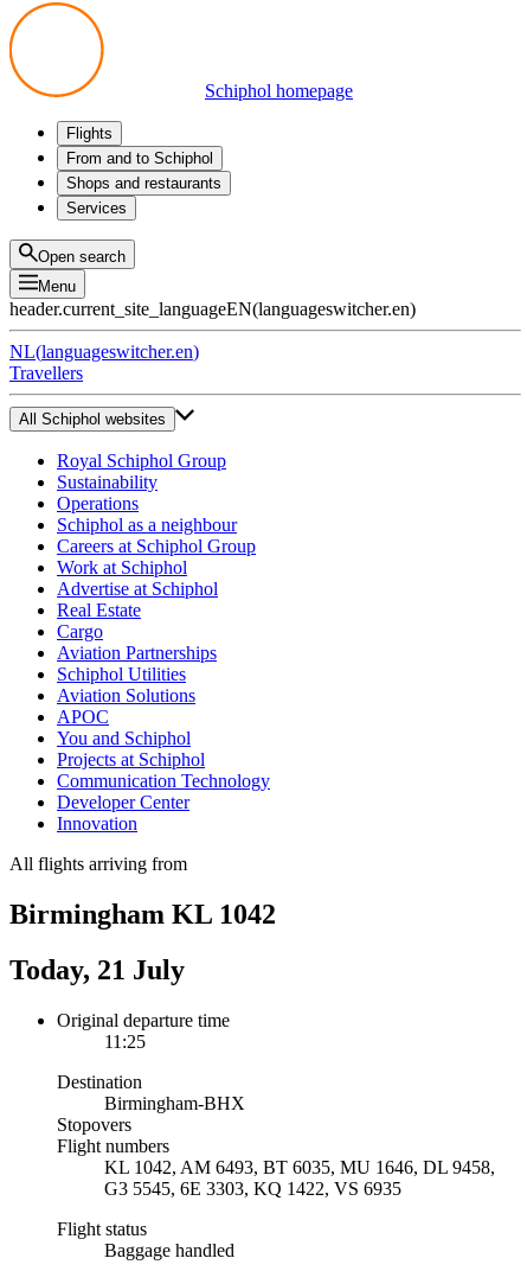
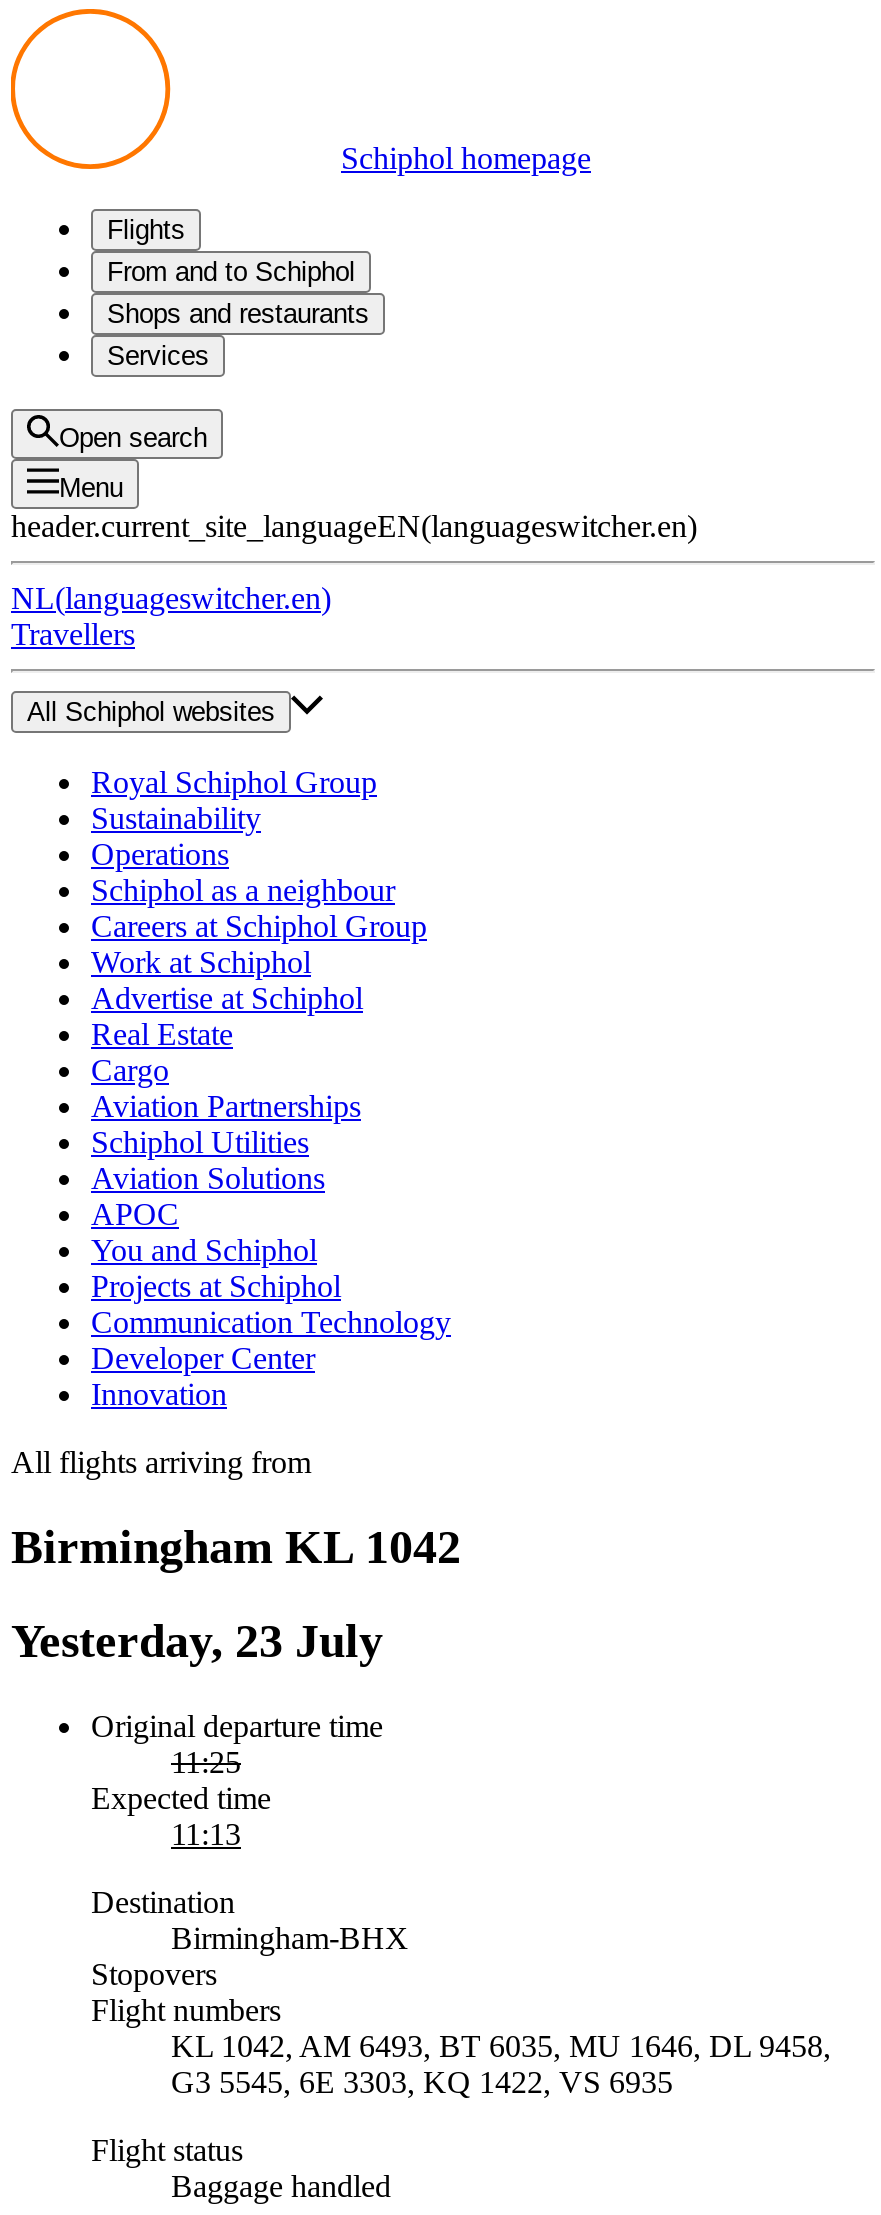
[9,954,185,985] Today, 21 July -> [11,1615,383,1667] Yesterday, 23 July
none -> [91,1780,271,1850] Expected time | 11:13

